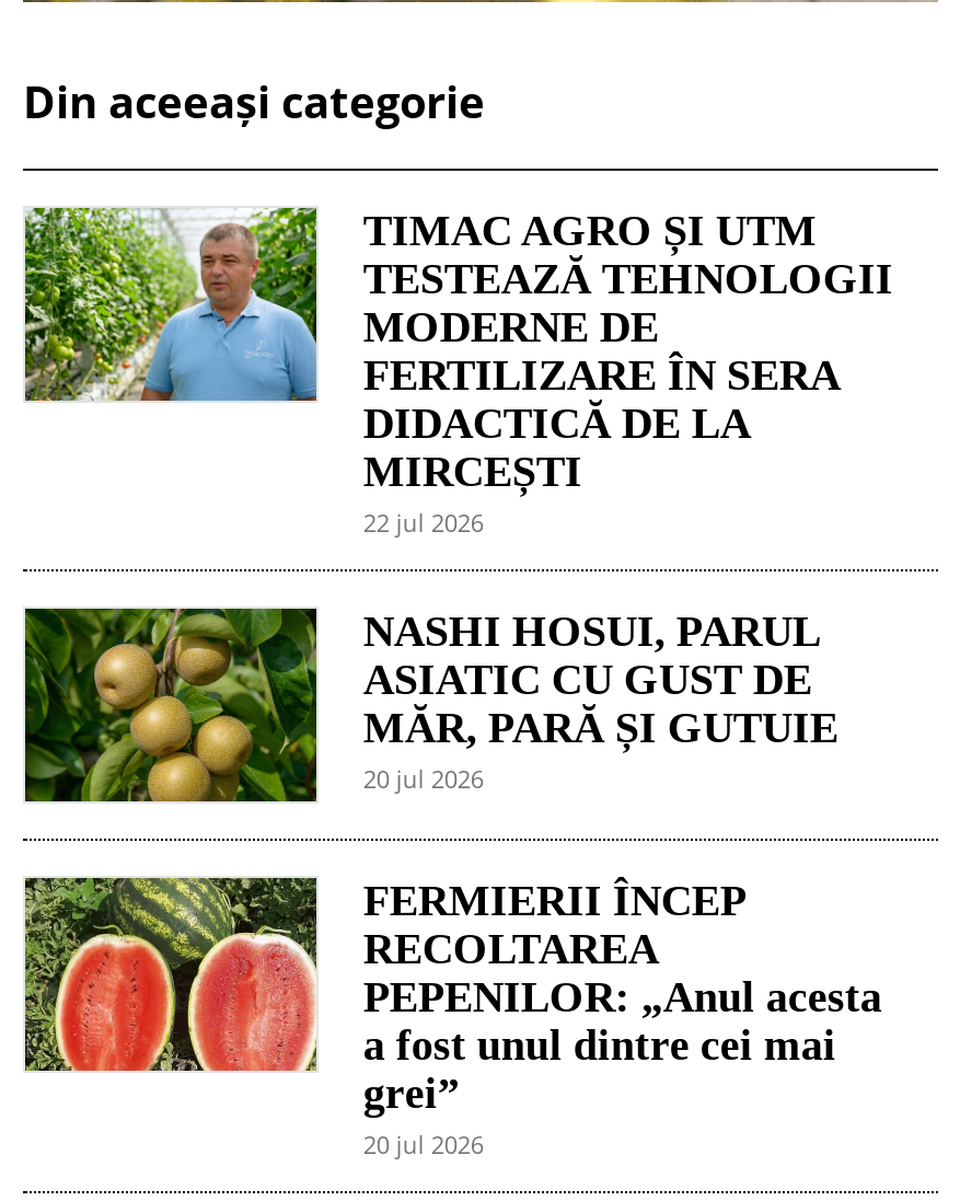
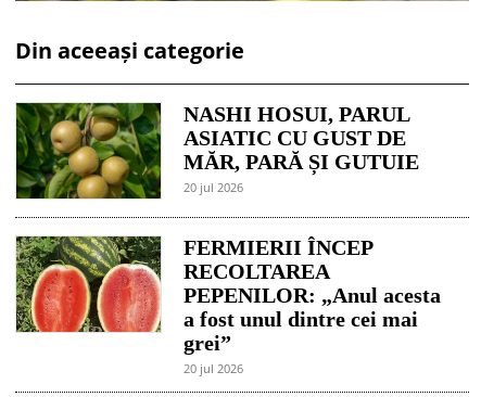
[25,206,893,538] [image] | TIMAC AGRO ȘI UTM | TESTEAZĂ TEHNOLOGII | MODERNE DE | FERTILIZARE ÎN SERA | DIDACTICĂ DE LA | MIRCEȘTI | 22 jul 2026 -> none

